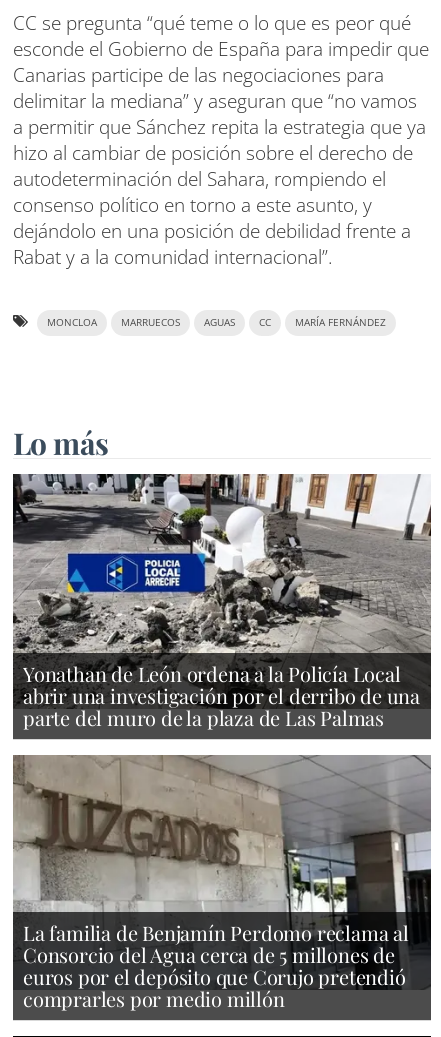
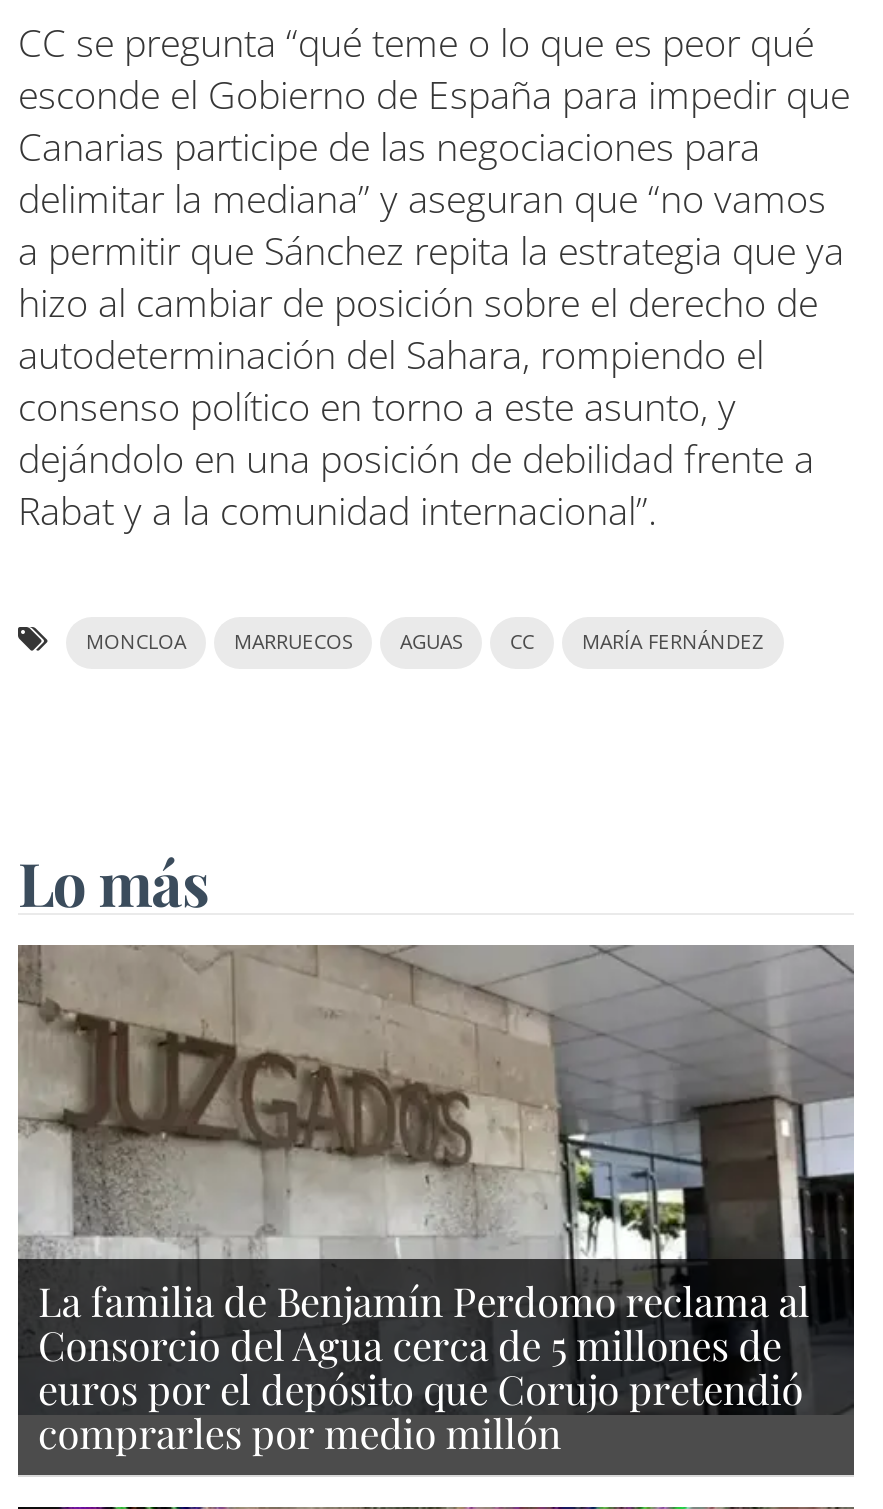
[12,473,432,731] [image] | Yonathan de León ordena a la Policía Local | abrir una investigación por el derribo de una | parte del muro de la plaza de Las Palmas -> none

